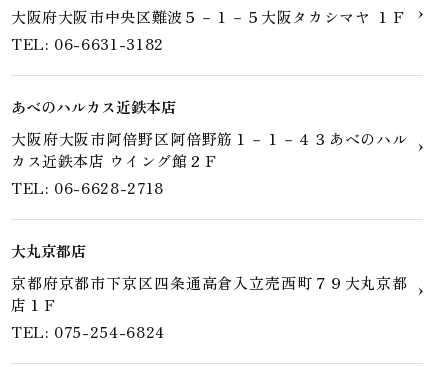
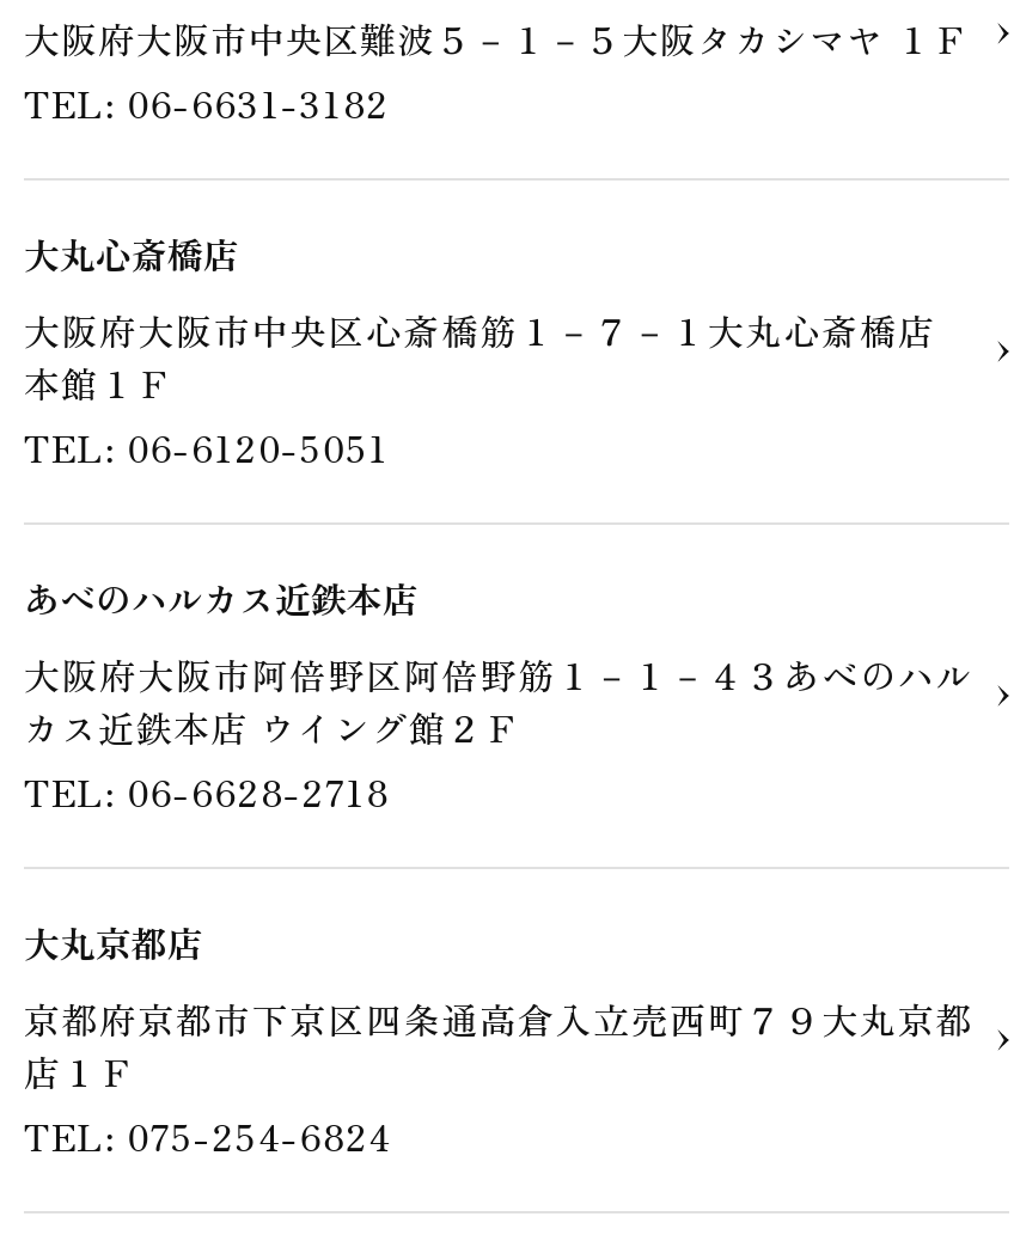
none -> [24,228,973,472] 大丸心斎橋店 | 大阪府大阪市中央区心斎橋筋１－７－１大丸心斎橋店 | 本館１Ｆ | TEL: 06-6120-5051

